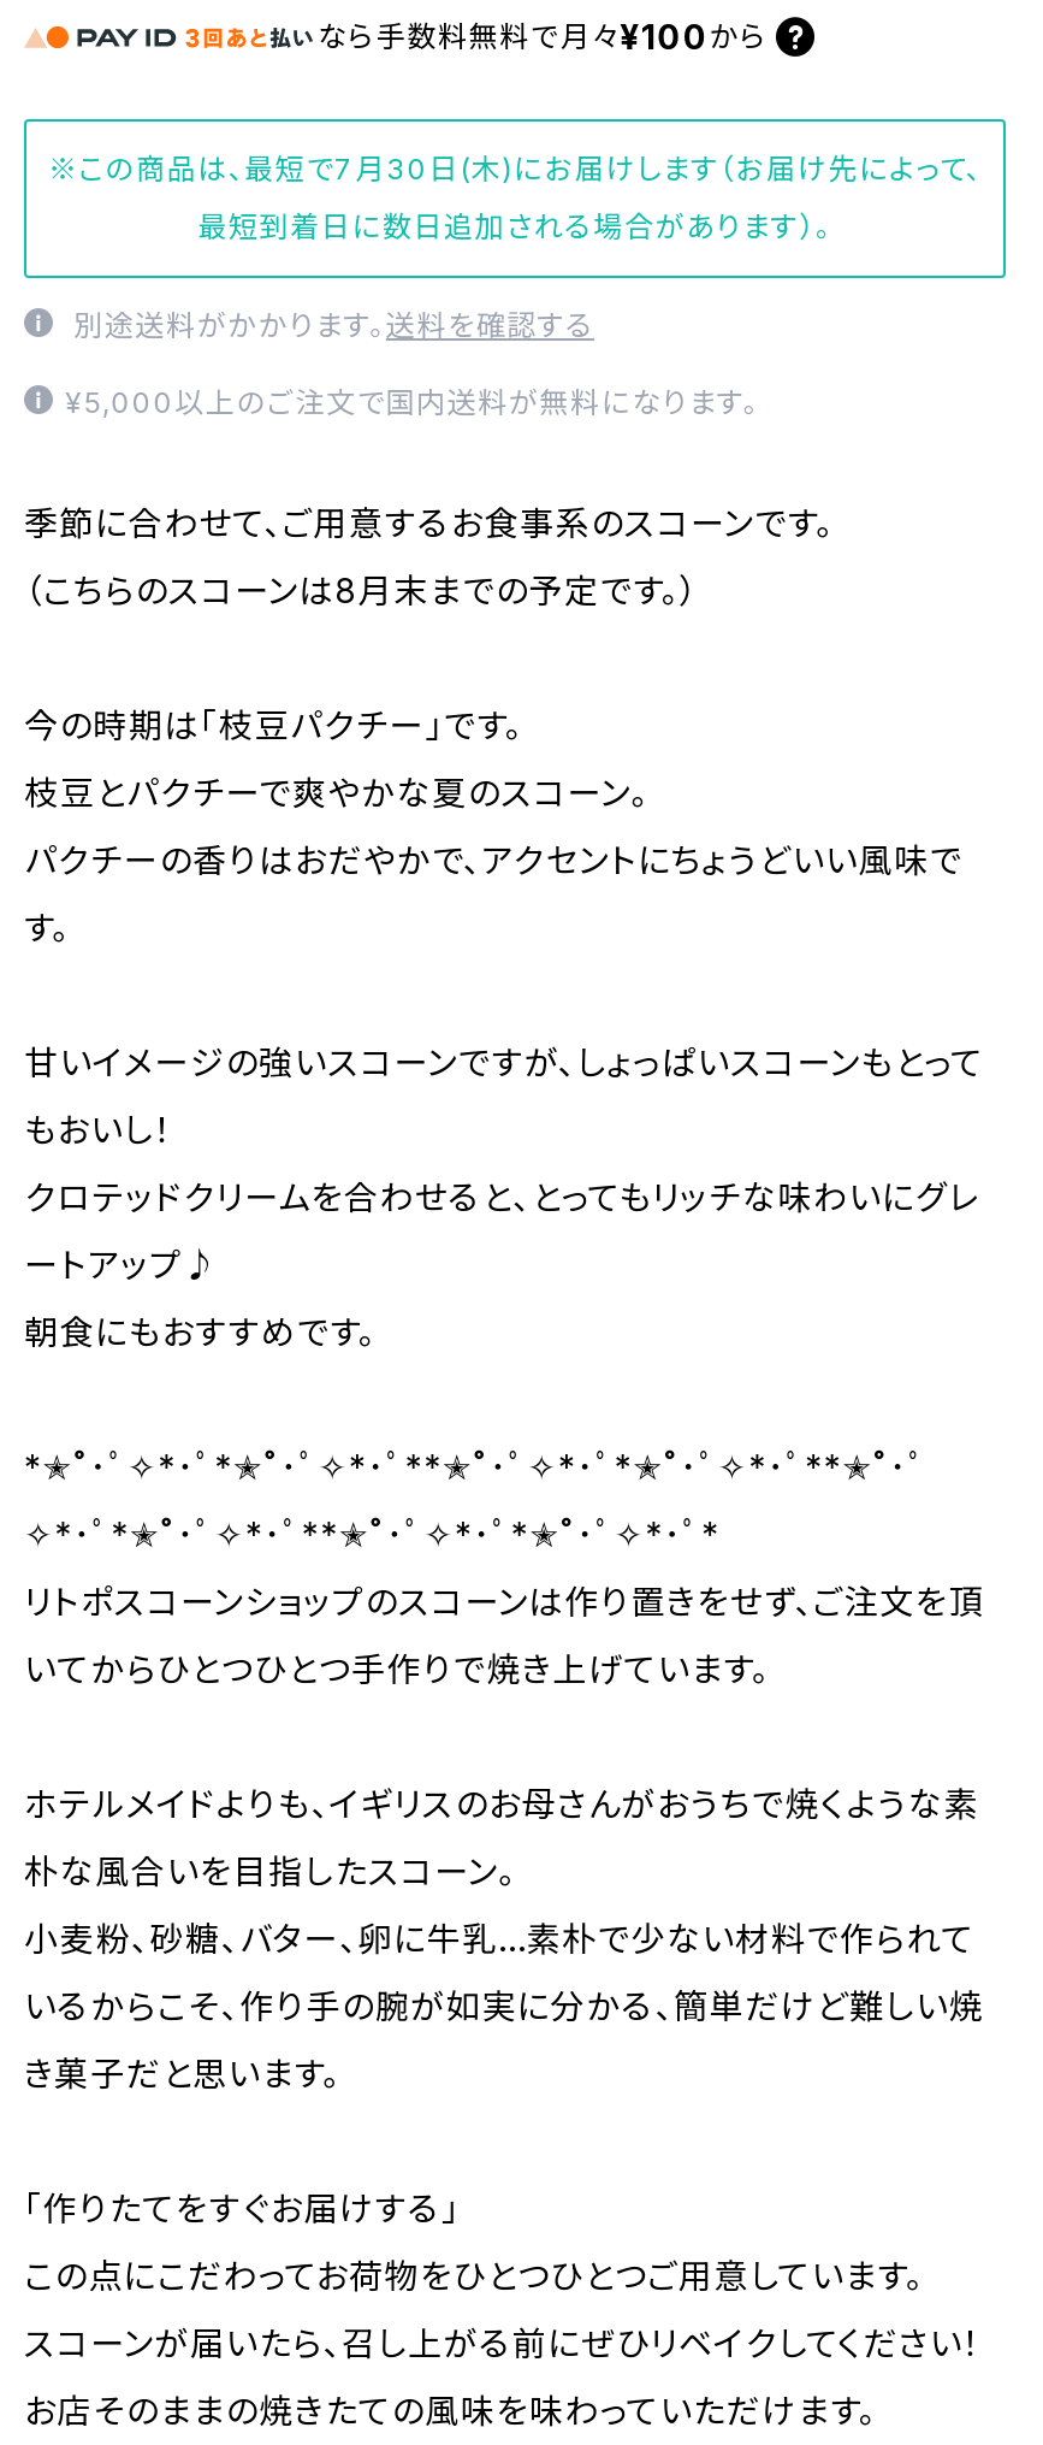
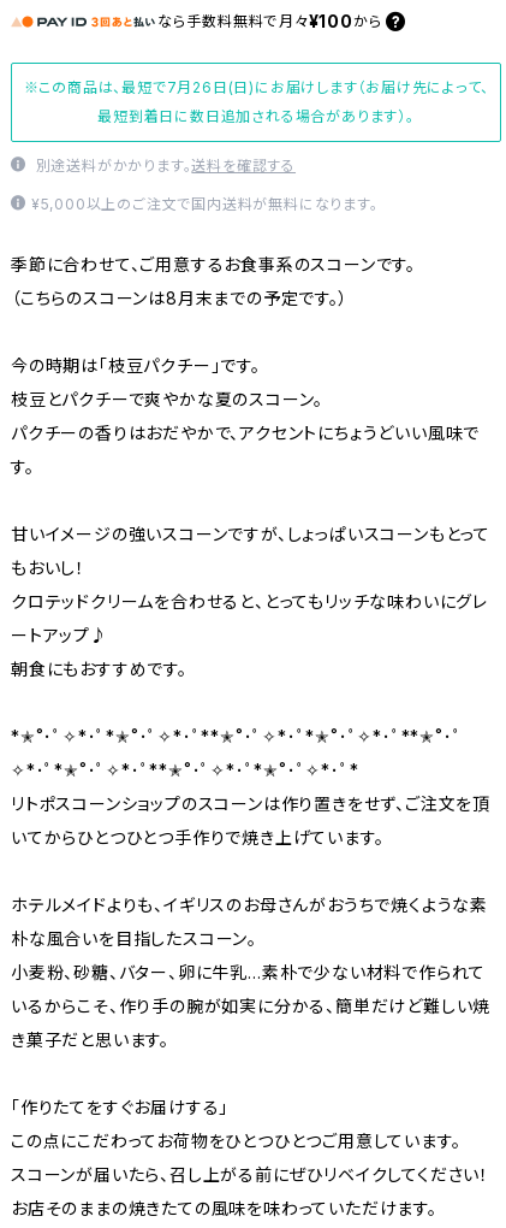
[48,150,982,187] ※この商品は、最短で7月30日(木)にお届けします（お届け先によって、 -> [23,78,489,96] ※この商品は、最短で7月26日(日)にお届けします（お届け先によって、

